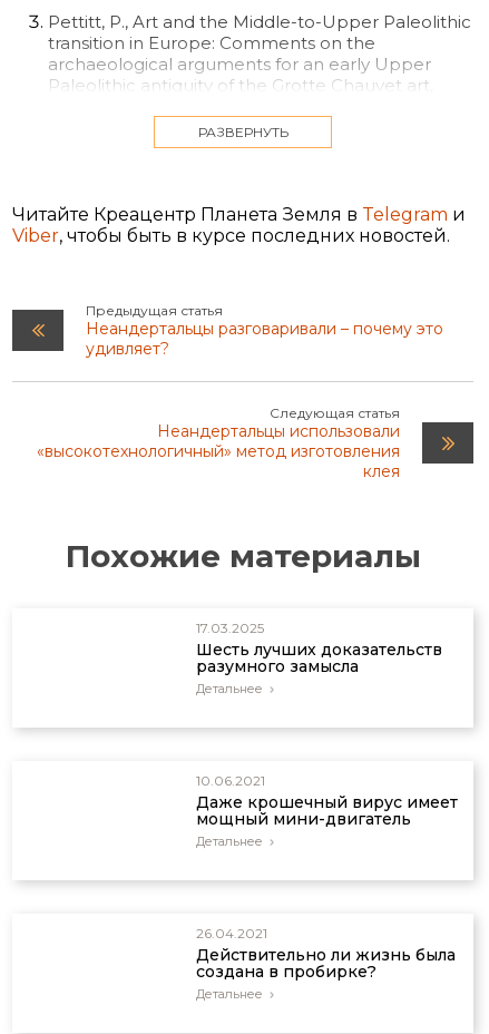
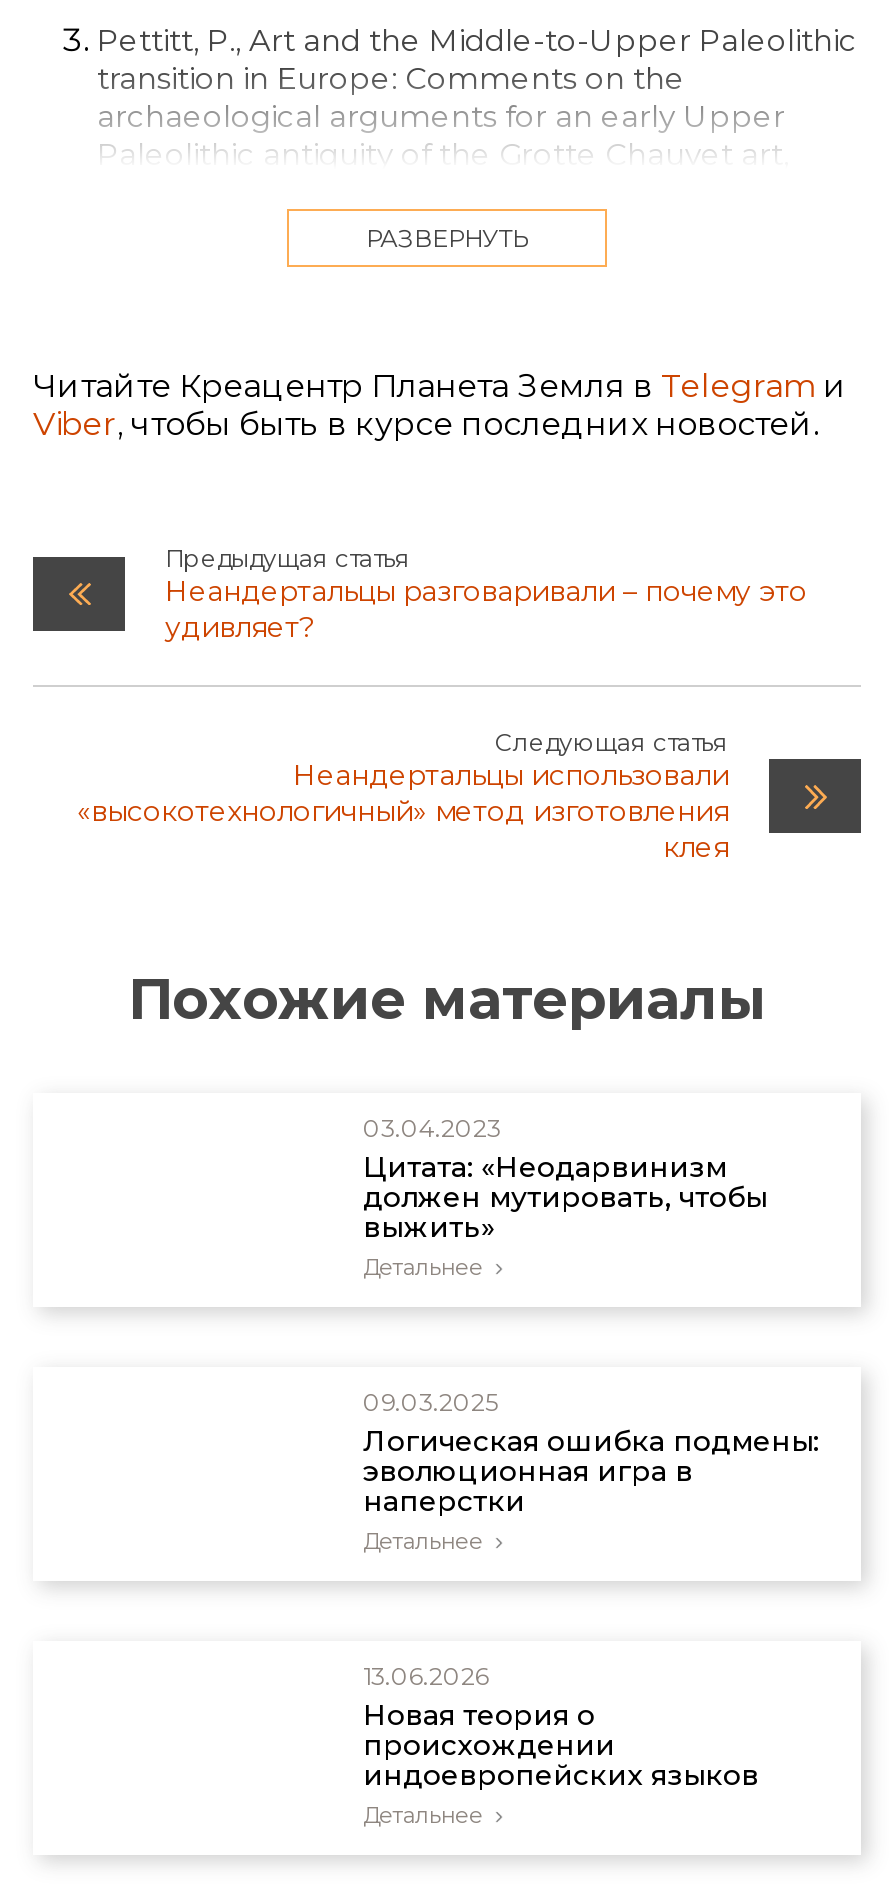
[196,619,442,676] 17.03.2025 | Шесть лучших доказательств | разумного замысла -> [363,1113,767,1245] 03.04.2023 | Цитата: «Неодарвинизм | должен мутировать, чтобы | выжить»
[196,772,458,829] 10.06.2021 | Даже крошечный вирус имеет | мощный мини-двигатель -> [363,1387,819,1519] 09.03.2025 | Логическая ошибка подмены: | эволюционная игра в | наперстки
[196,925,456,982] 26.04.2021 | Действительно ли жизнь была | создана в пробирке? -> [363,1661,759,1793] 13.06.2026 | Новая теория о | происхождении | индоевропейских языков

